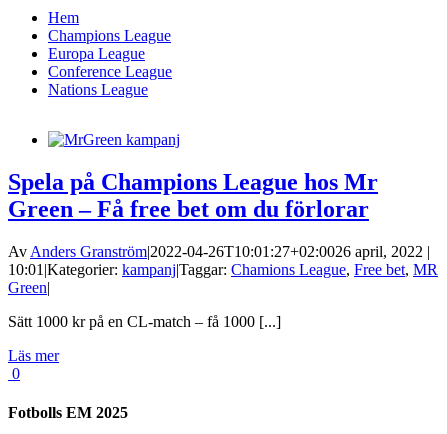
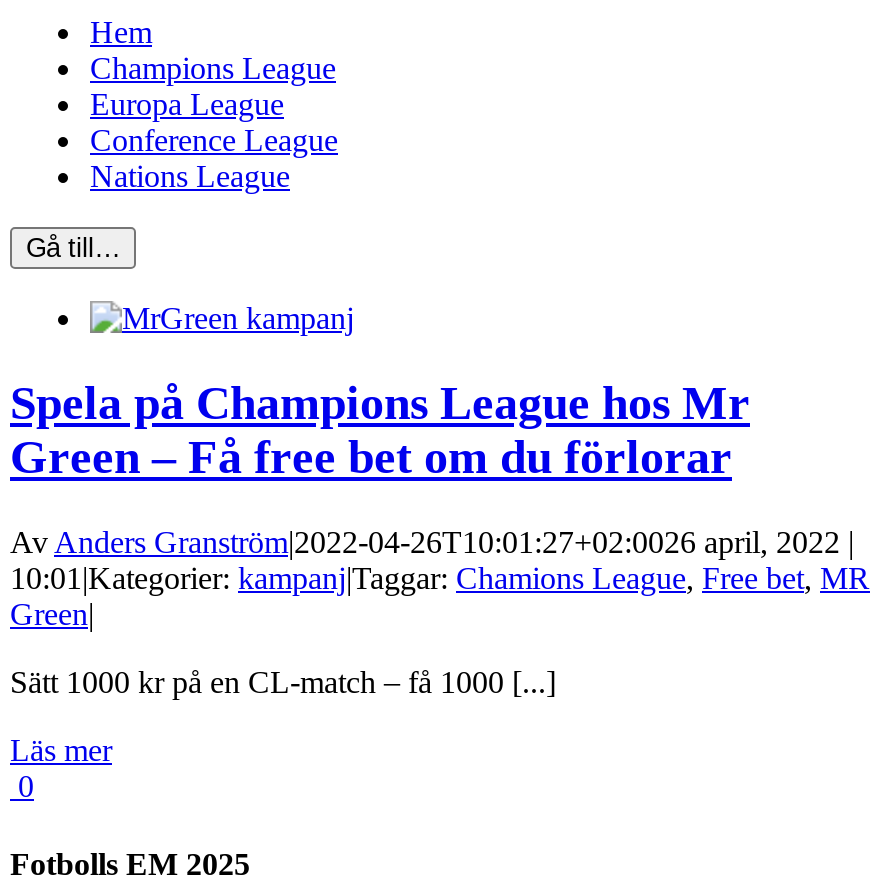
none -> [26,233,120,263] Gå till…

